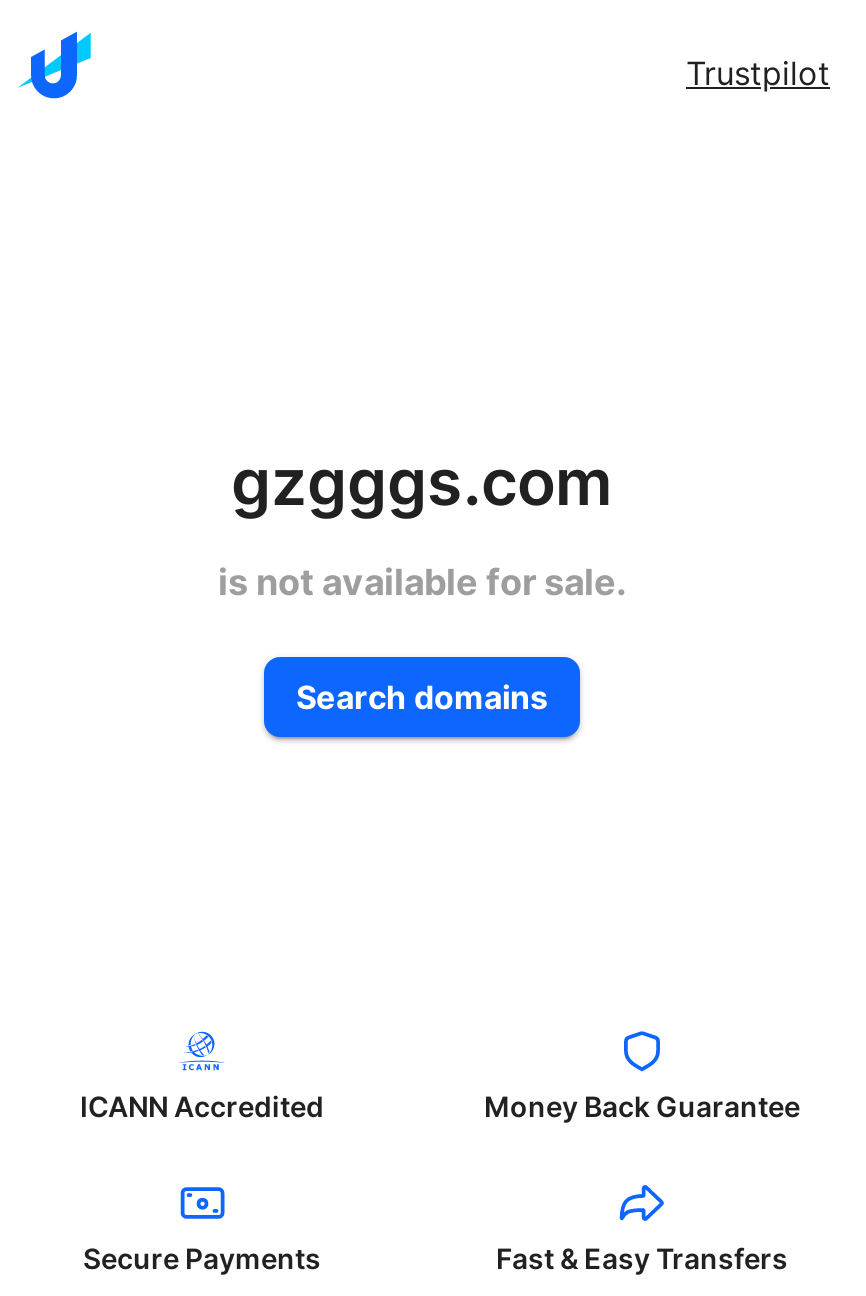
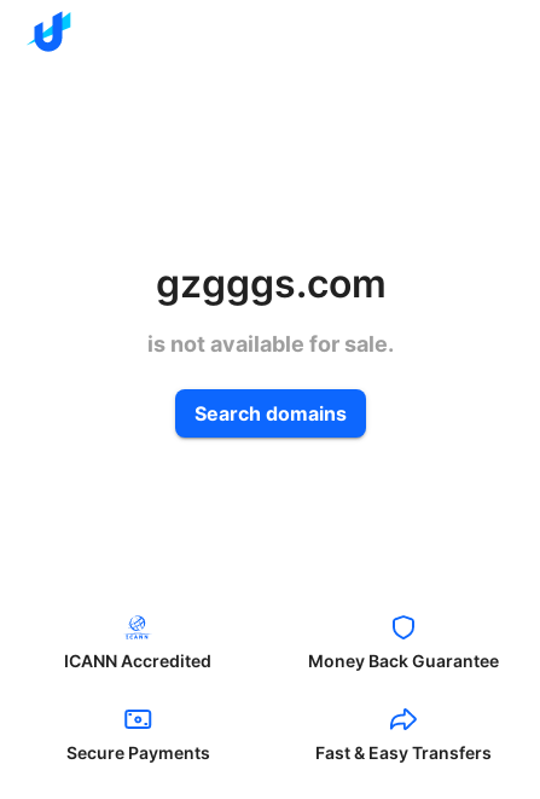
[686,53,830,93] Trustpilot -> none

